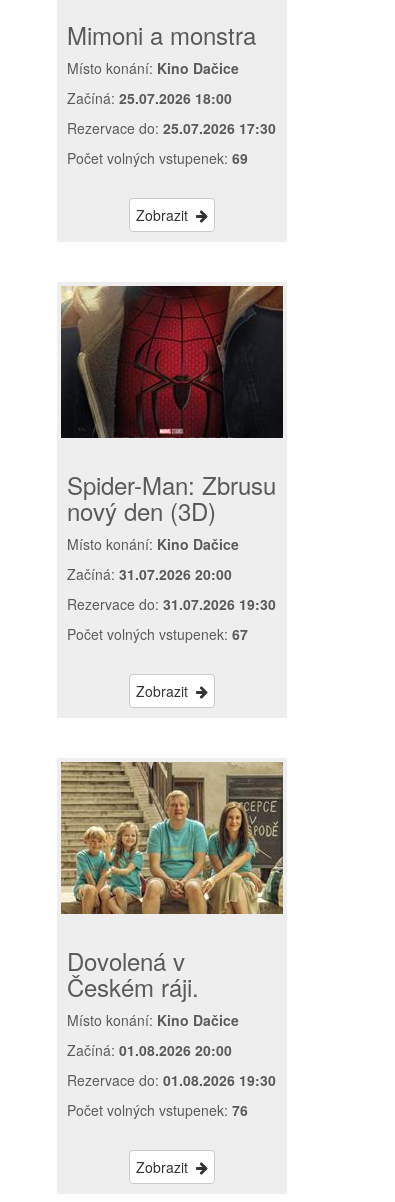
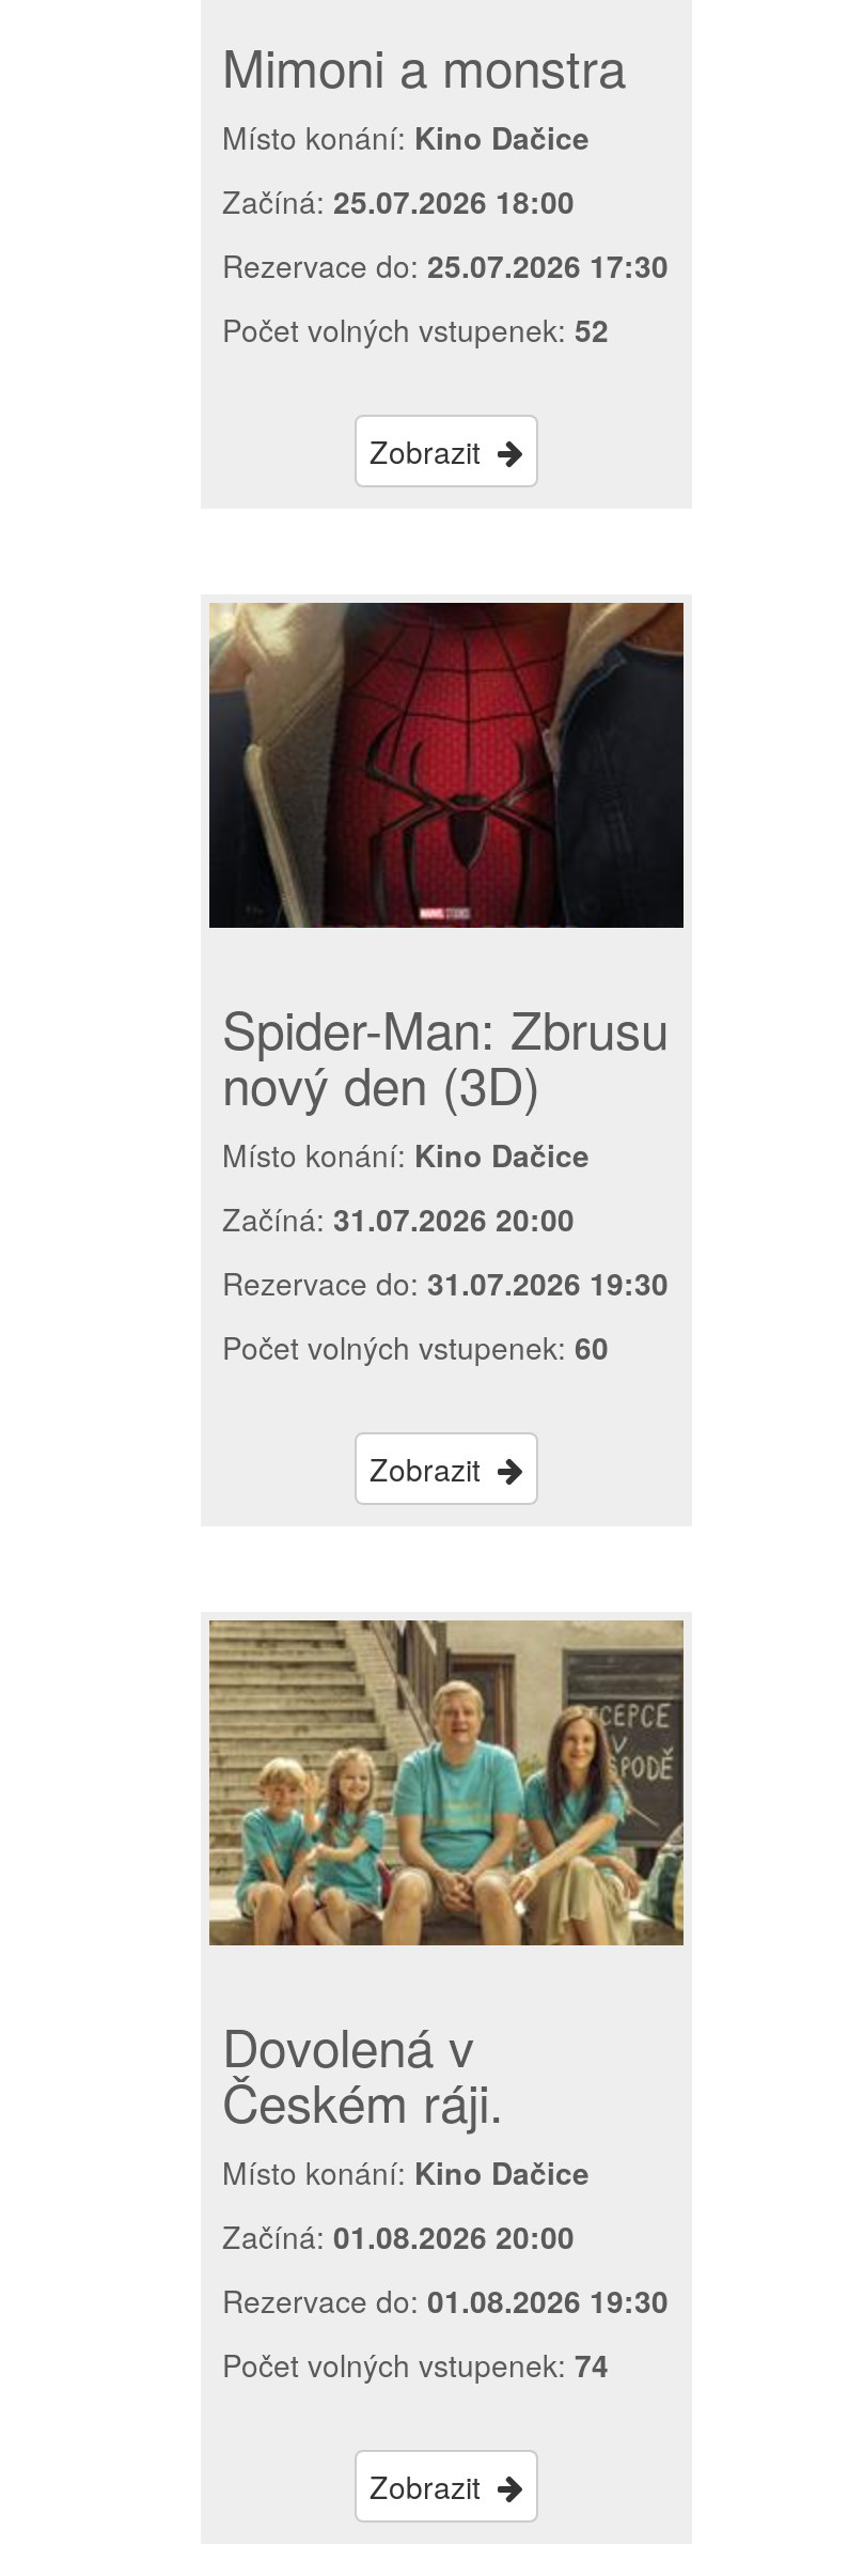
[67,148,248,168] Počet volných vstupenek: 69 -> [222,308,609,351] Počet volných vstupenek: 52
[67,624,248,644] Počet volných vstupenek: 67 -> [222,1325,609,1368] Počet volných vstupenek: 60
[67,1100,248,1120] Počet volných vstupenek: 76 -> [222,2343,609,2386] Počet volných vstupenek: 74

